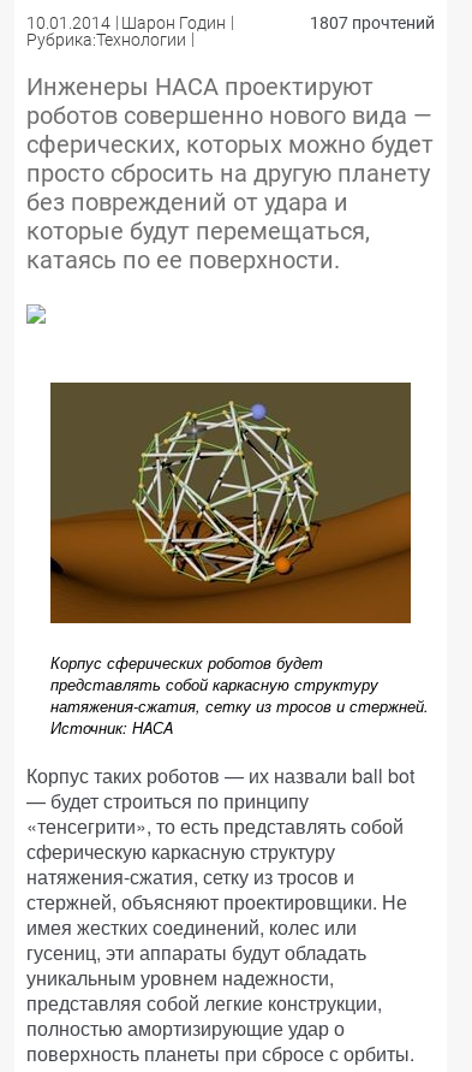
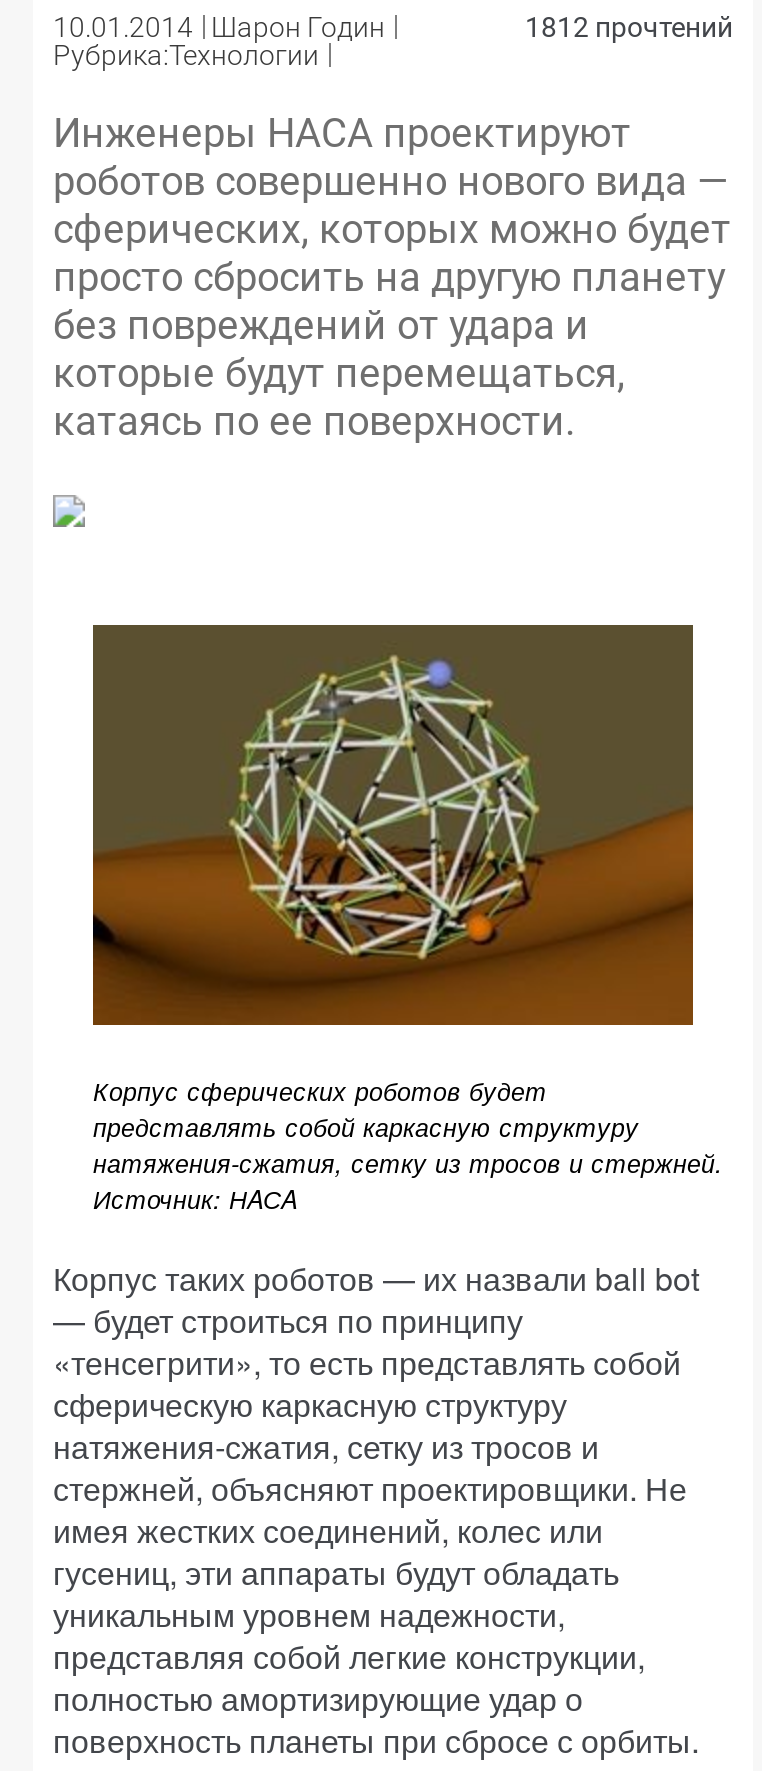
[310,13,435,32] 1807 прочтений -> [525,11,733,43] 1812 прочтений

